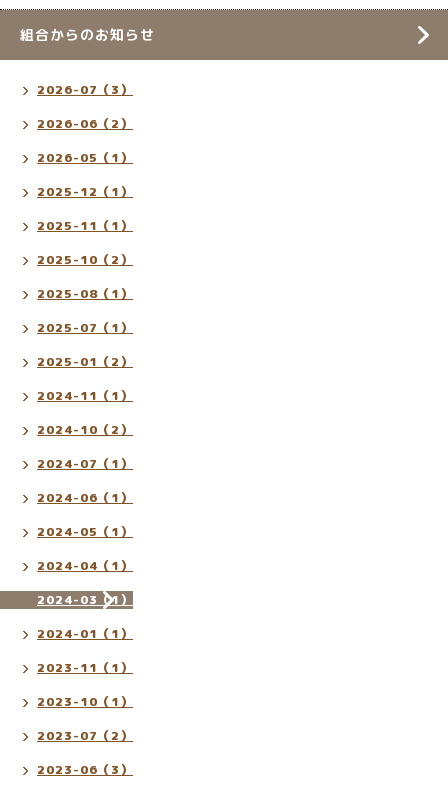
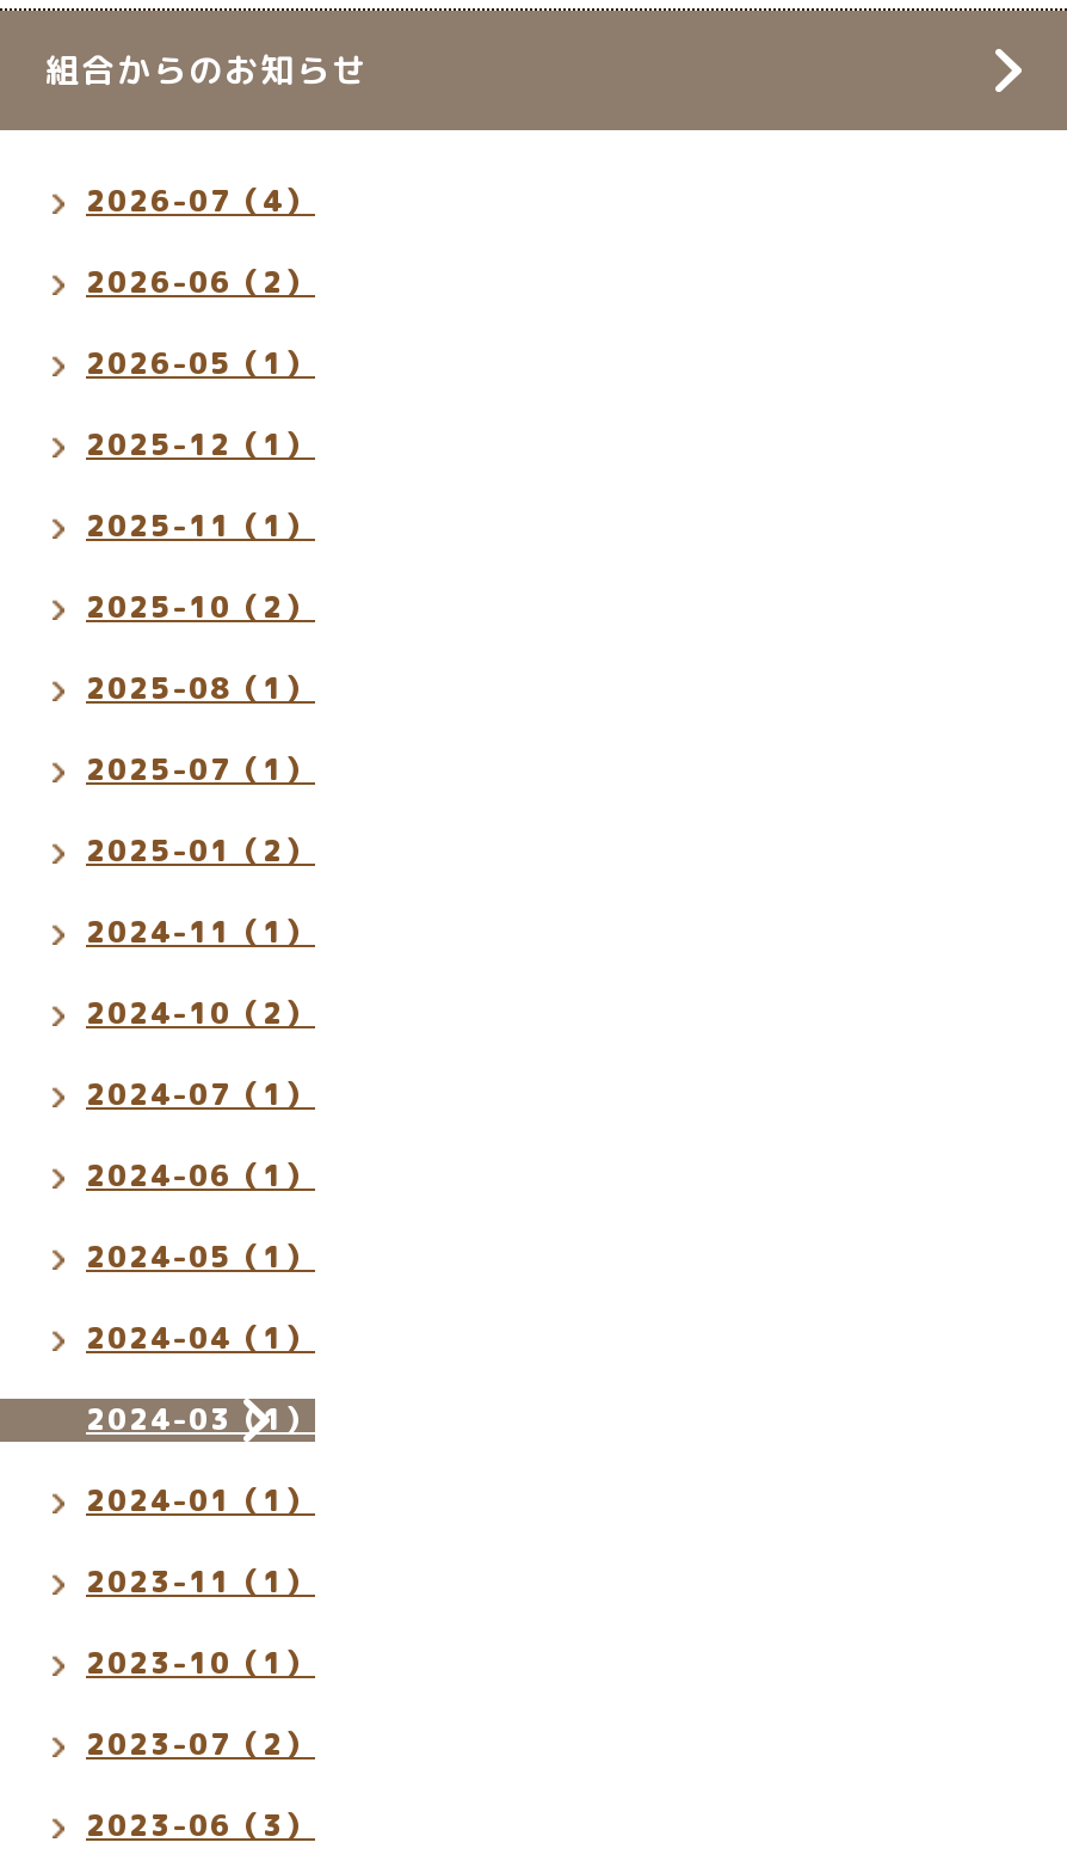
[37,81,133,98] 2026-07（3） -> [86,180,315,220] 2026-07（4）

